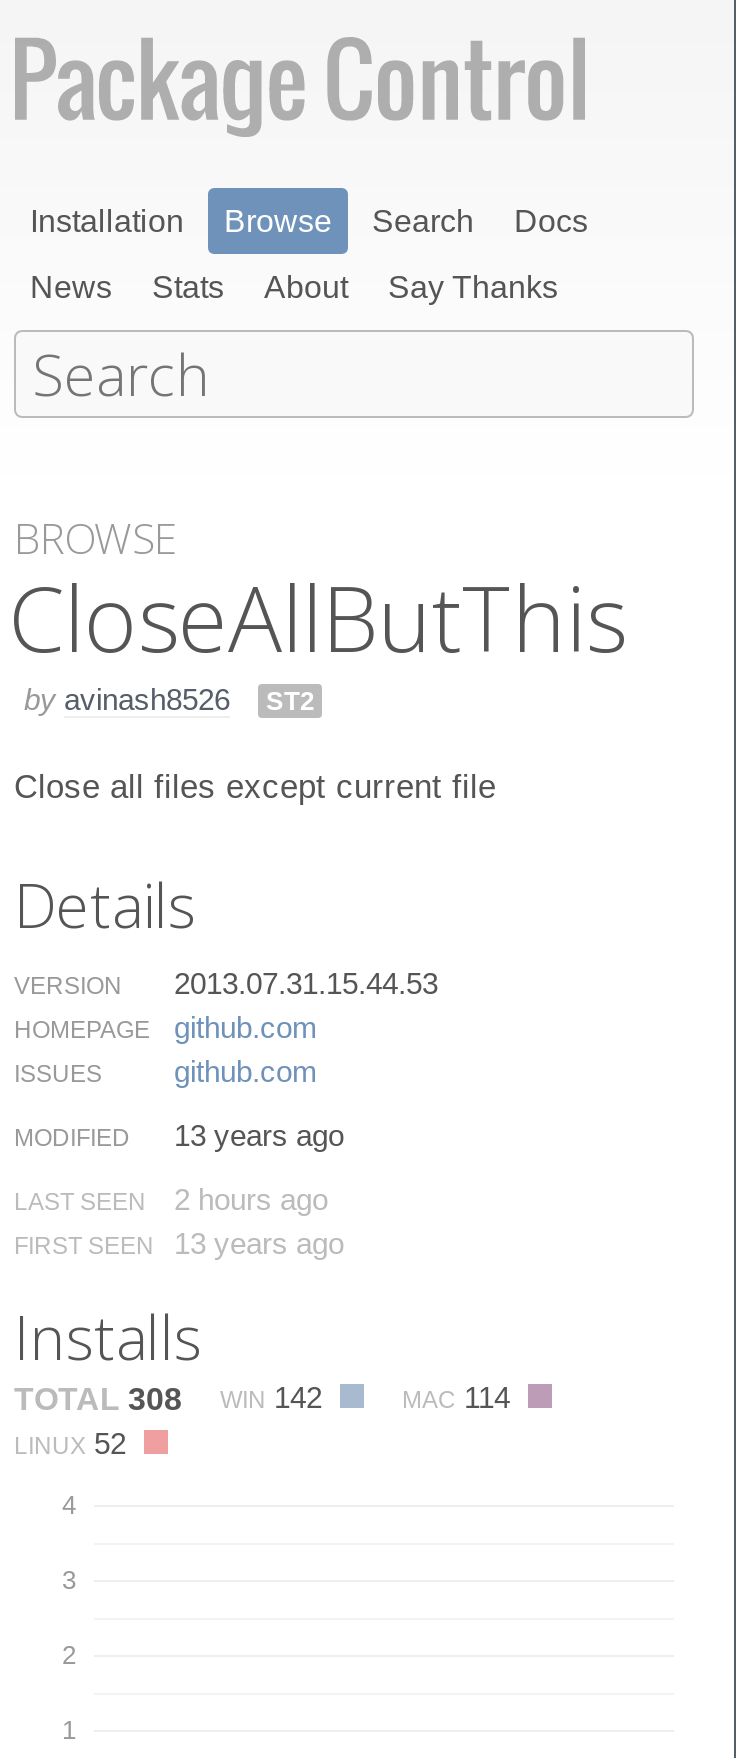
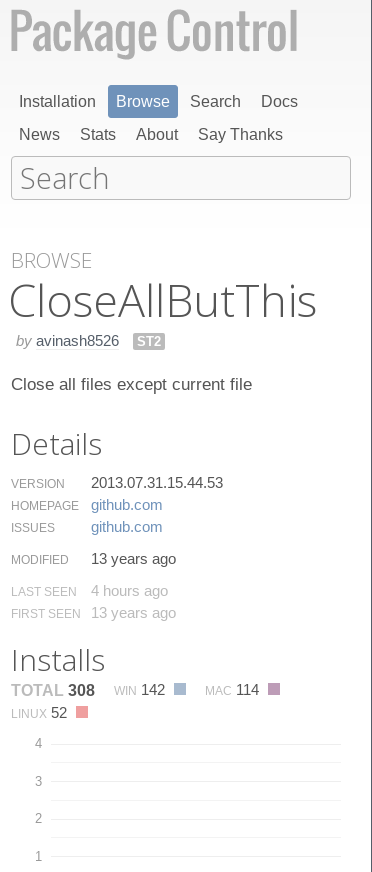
[14,1181,328,1215] LAST SEEN 2 hours ago -> [11,581,168,598] LAST SEEN 4 hours ago

